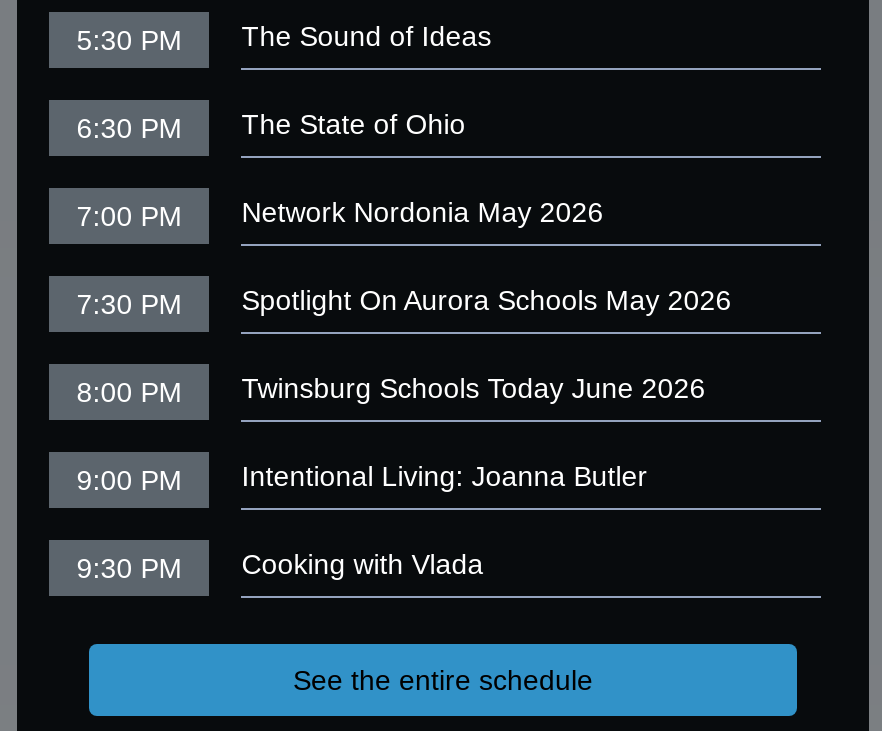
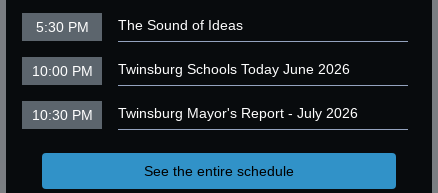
[76,108,731,409] 6:30 PM | The State of Ohio | 7:00 PM | Network Nordonia May 2026 | 7:30 PM | Spotlight On Aurora Schools May 2026 | 8:00 PM -> [32,63,93,79] 10:00 PM
[76,460,647,585] 9:00 PM | Intentional Living: Joanna Butler | 9:30 PM | Cooking with Vlada -> [32,105,358,123] 10:30 PM | Twinsburg Mayor's Report - July 2026

